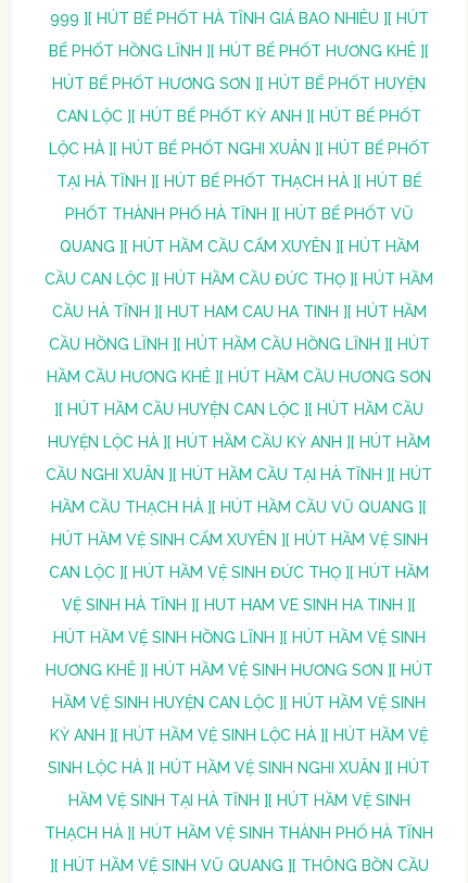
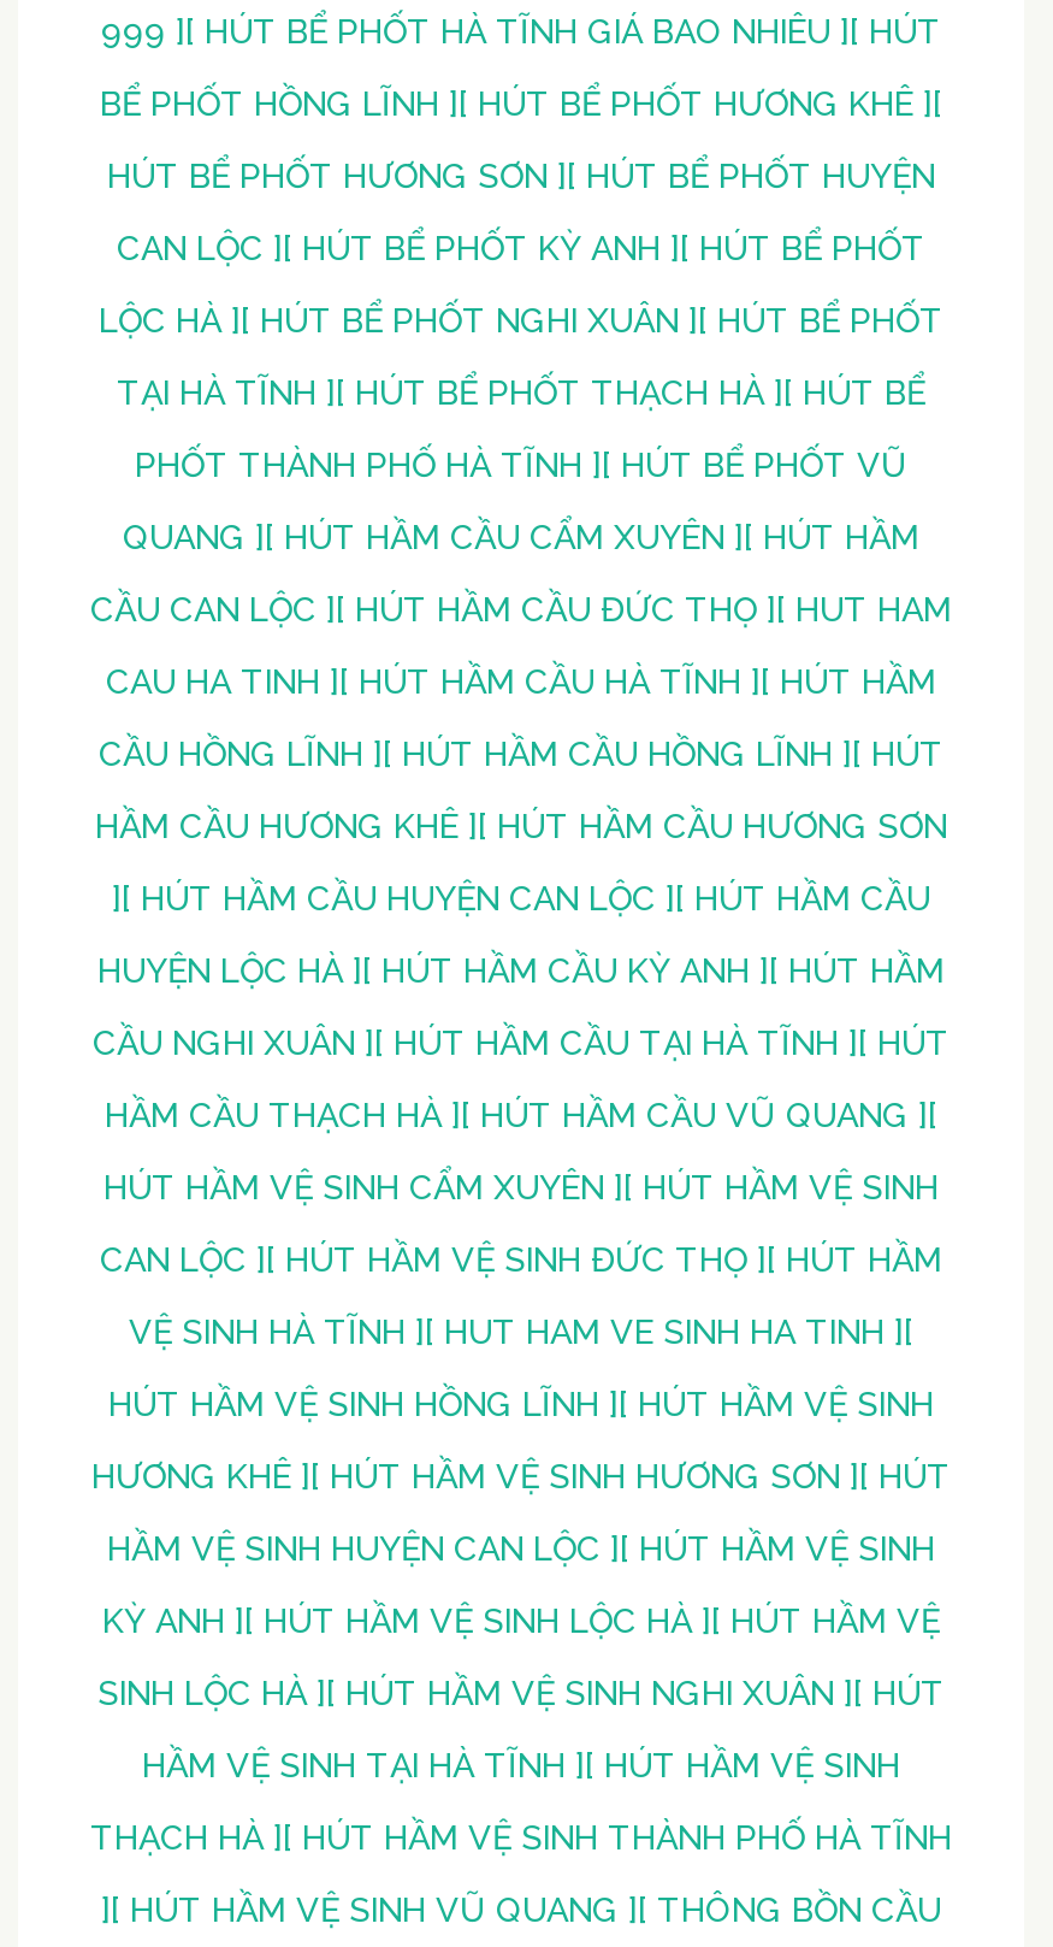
[45,271,433,288] CẦU CAN LỘC ] [ HÚT HẦM CẦU ĐỨC THỌ ] [ HÚT HẦM -> [90,589,952,628] CẦU CAN LỘC ] [ HÚT HẦM CẦU ĐỨC THỌ ] [ HUT HAM
[52,303,426,321] CẦU HÀ TĨNH ] [ HUT HAM CAU HA TINH ] [ HÚT HẦM -> [106,661,936,700] CAU HA TINH ] [ HÚT HẦM CẦU HÀ TĨNH ] [ HÚT HẦM

